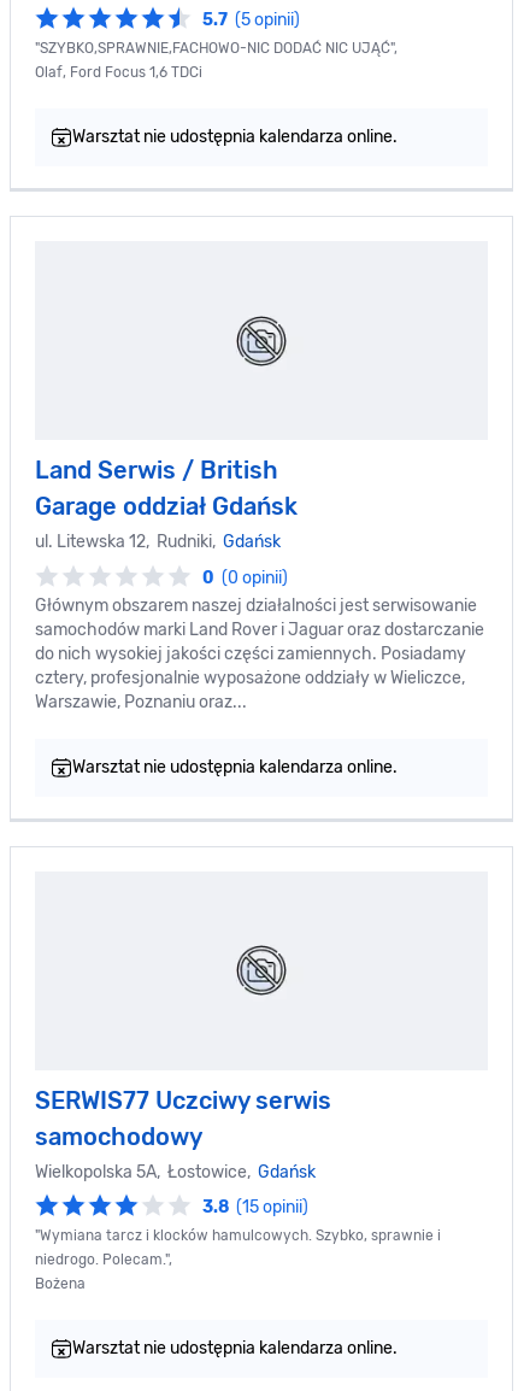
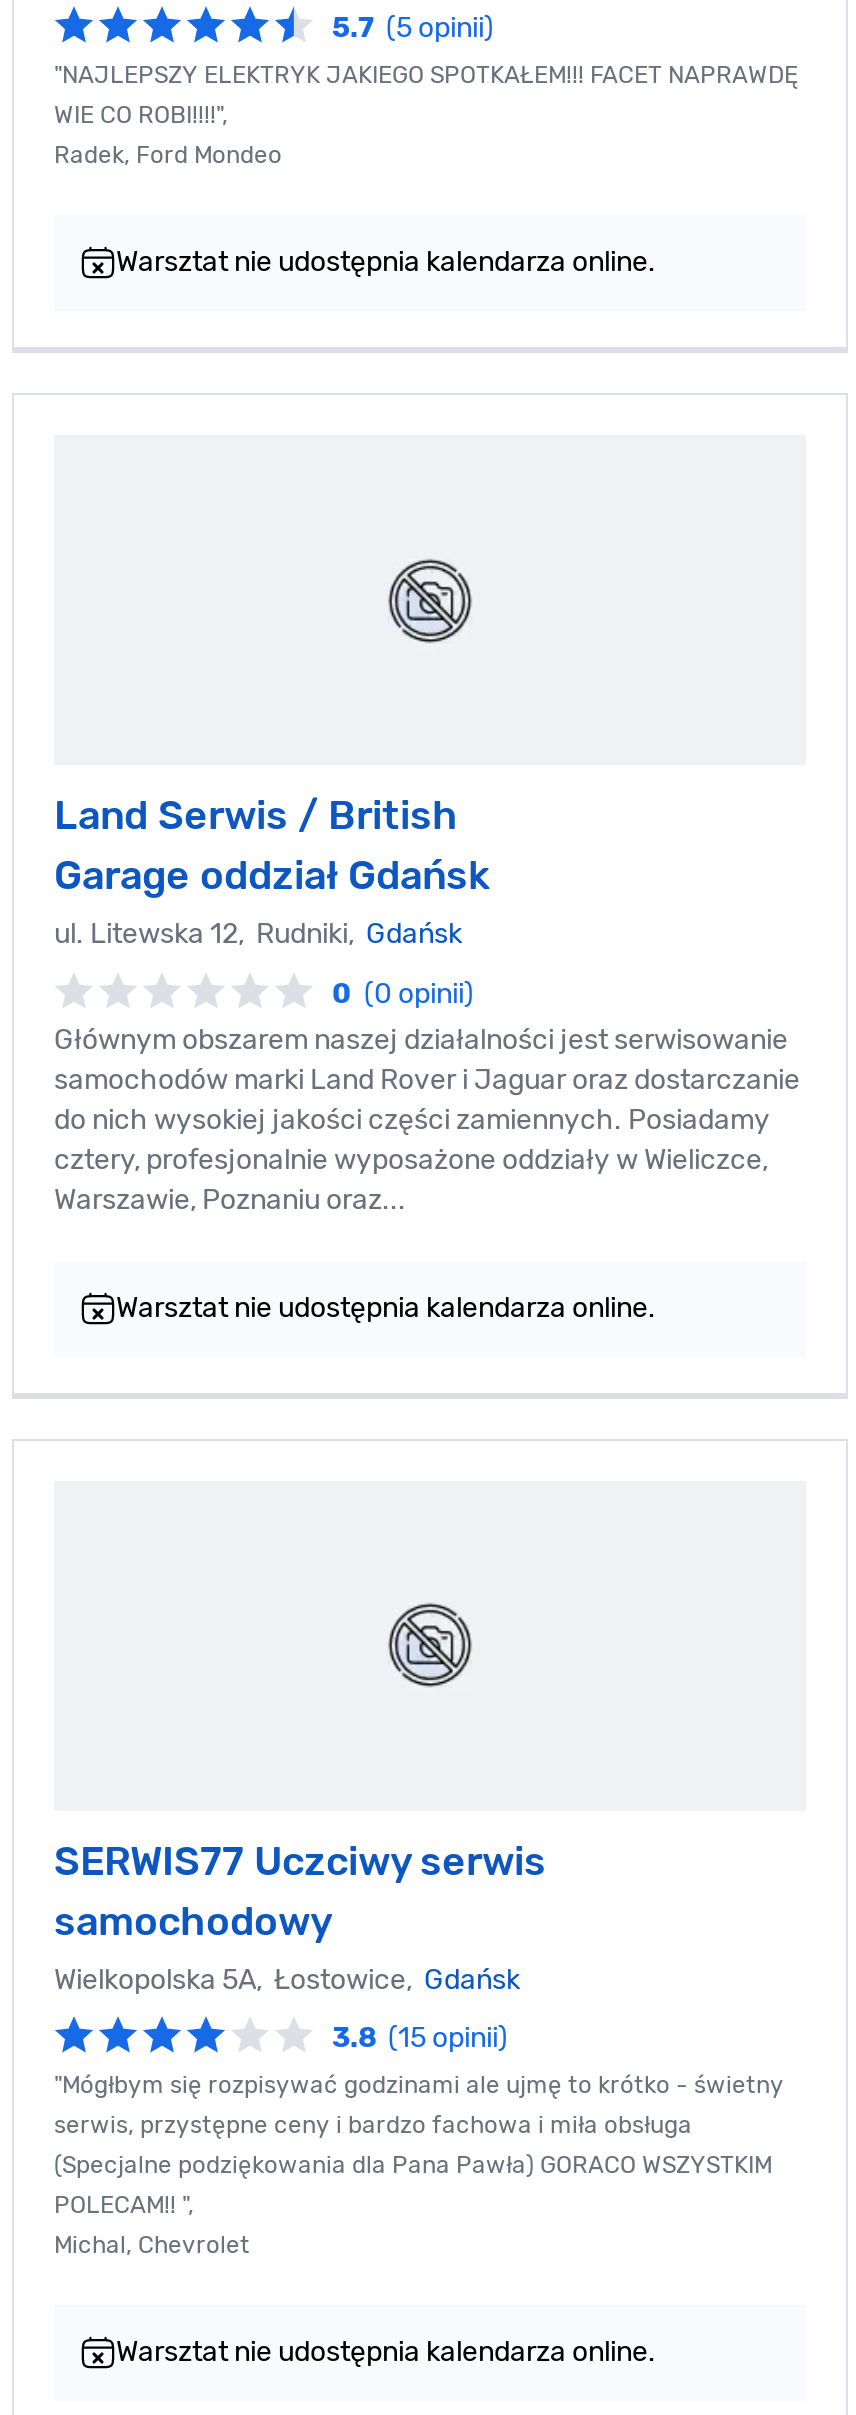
[35,40,398,81] "SZYBKO,SPRAWNIE,FACHOWO-NIC DODAĆ NIC UJĄĆ", | Olaf, Ford Focus 1,6 TDCi -> [54,62,798,170] "NAJLEPSZY ELEKTRYK JAKIEGO SPOTKAŁEM!!! FACET NAPRAWDĘ | WIE CO ROBI!!!!", | Radek, Ford Mondeo
[35,1227,441,1292] "Wymiana tarcz i klocków hamulcowych. Szybko, sprawnie i | niedrogo. Polecam.", | Bożena -> [54,2070,784,2258] "Mógłbym się rozpisywać godzinami ale ujmę to krótko - świetny | serwis, przystępne ceny i bardzo fachowa i miła obsługa | (Specjalne podziękowania dla Pana Pawła) GORACO WSZYSTKIM | POLECAM!! ", | Michal, Chevrolet

